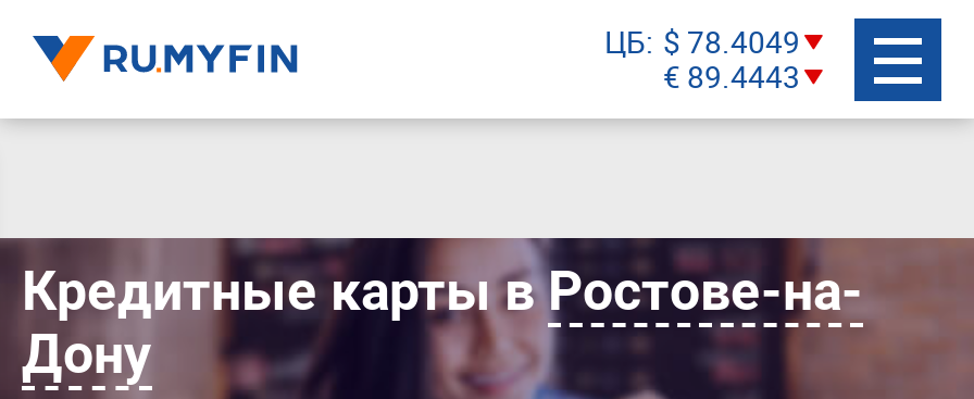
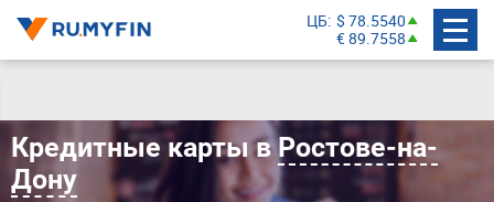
[604,20,800,61] ЦБ $ 78.4049 -> [307,9,406,30] ЦБ $ 78.5540
[663,54,800,96] € 89.4443 -> [336,27,406,48] € 89.7558

